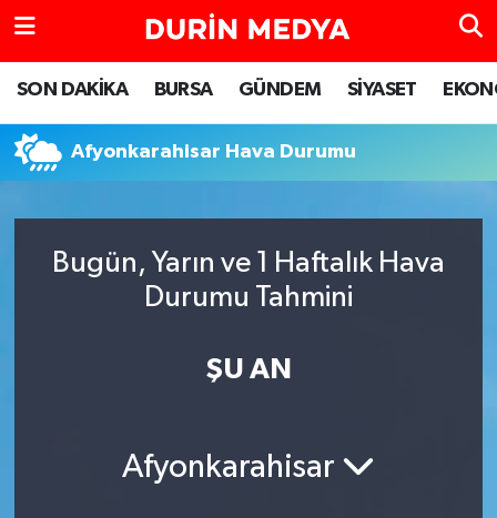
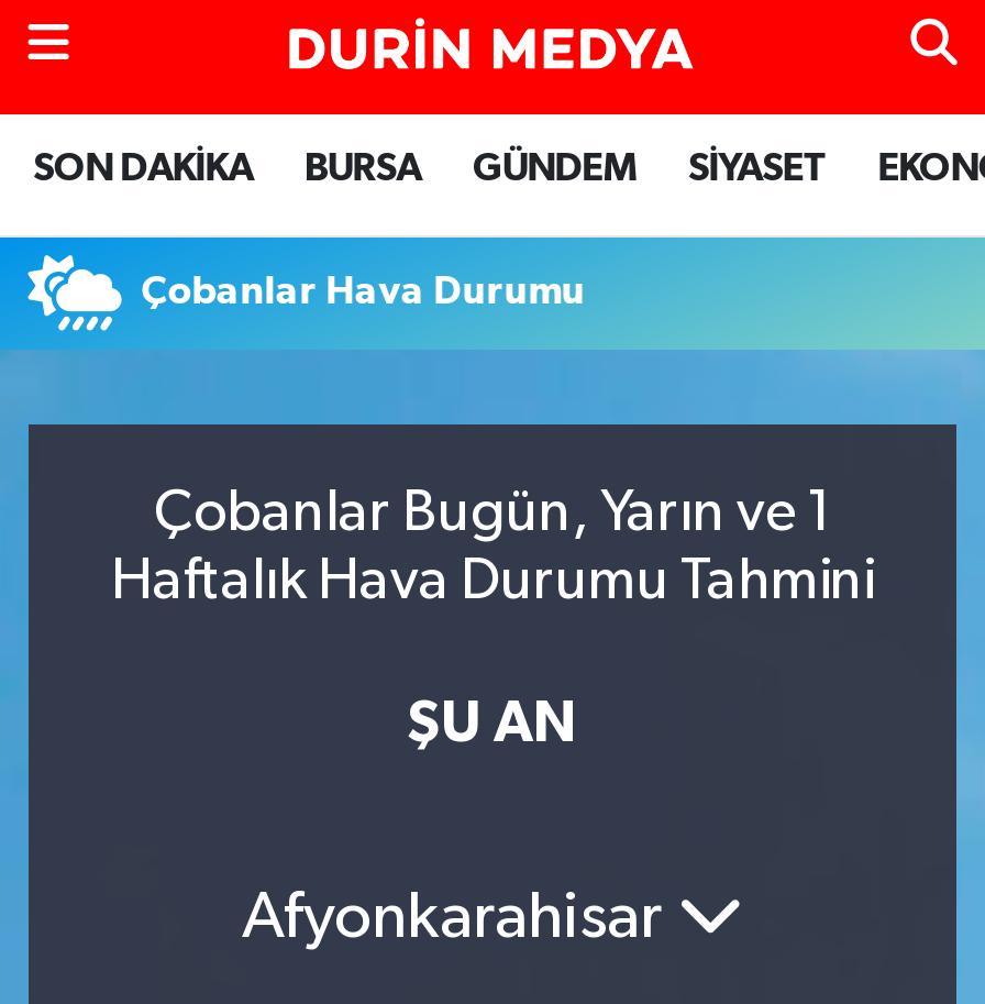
[71,141,356,161] Afyonkarahisar Hava Durumu -> [141,272,585,311] Çobanlar Hava Durumu
[52,248,445,313] Bugün, Yarın ve 1 Haftalık Hava | Durumu Tahmini -> [111,484,874,611] Çobanlar Bugün, Yarın ve 1 | Haftalık Hava Durumu Tahmini

